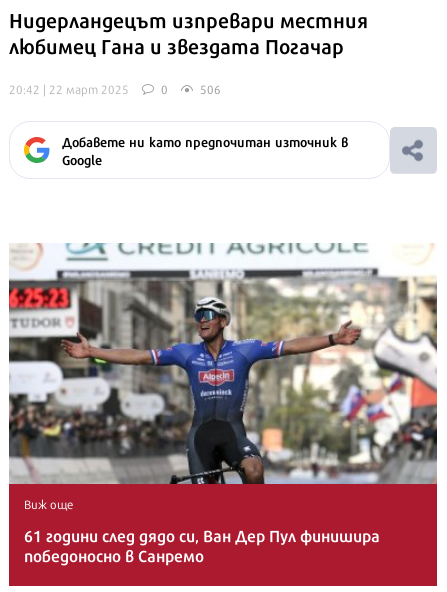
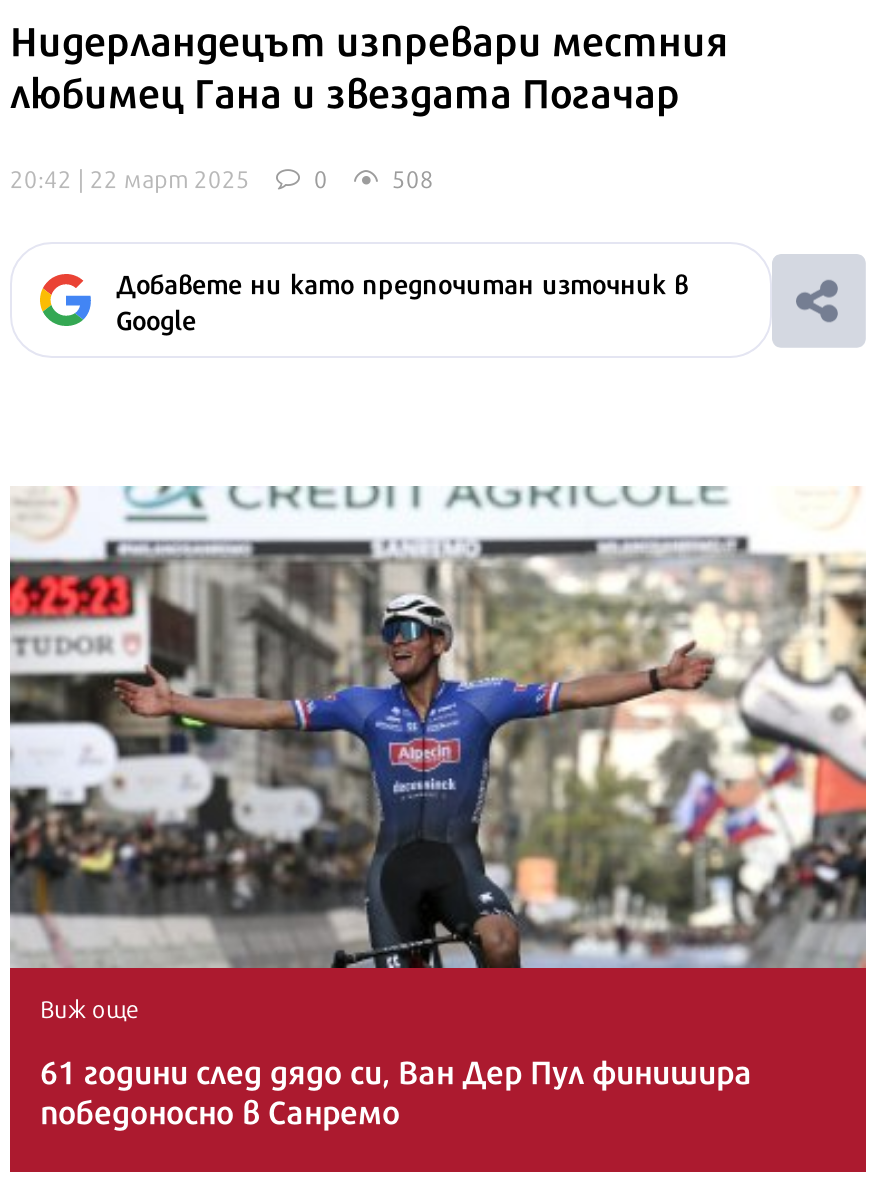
[200,80,221,98] 506 -> [392,160,434,196] 508

